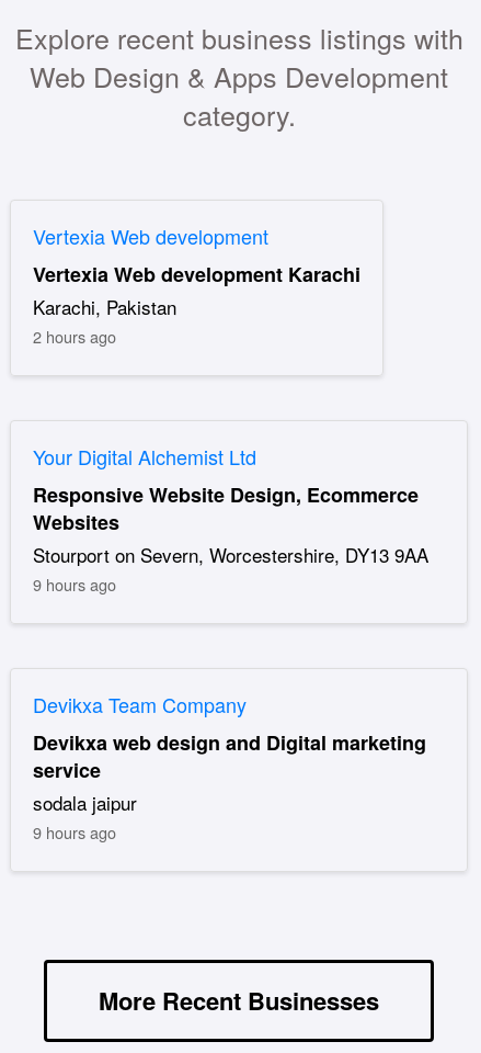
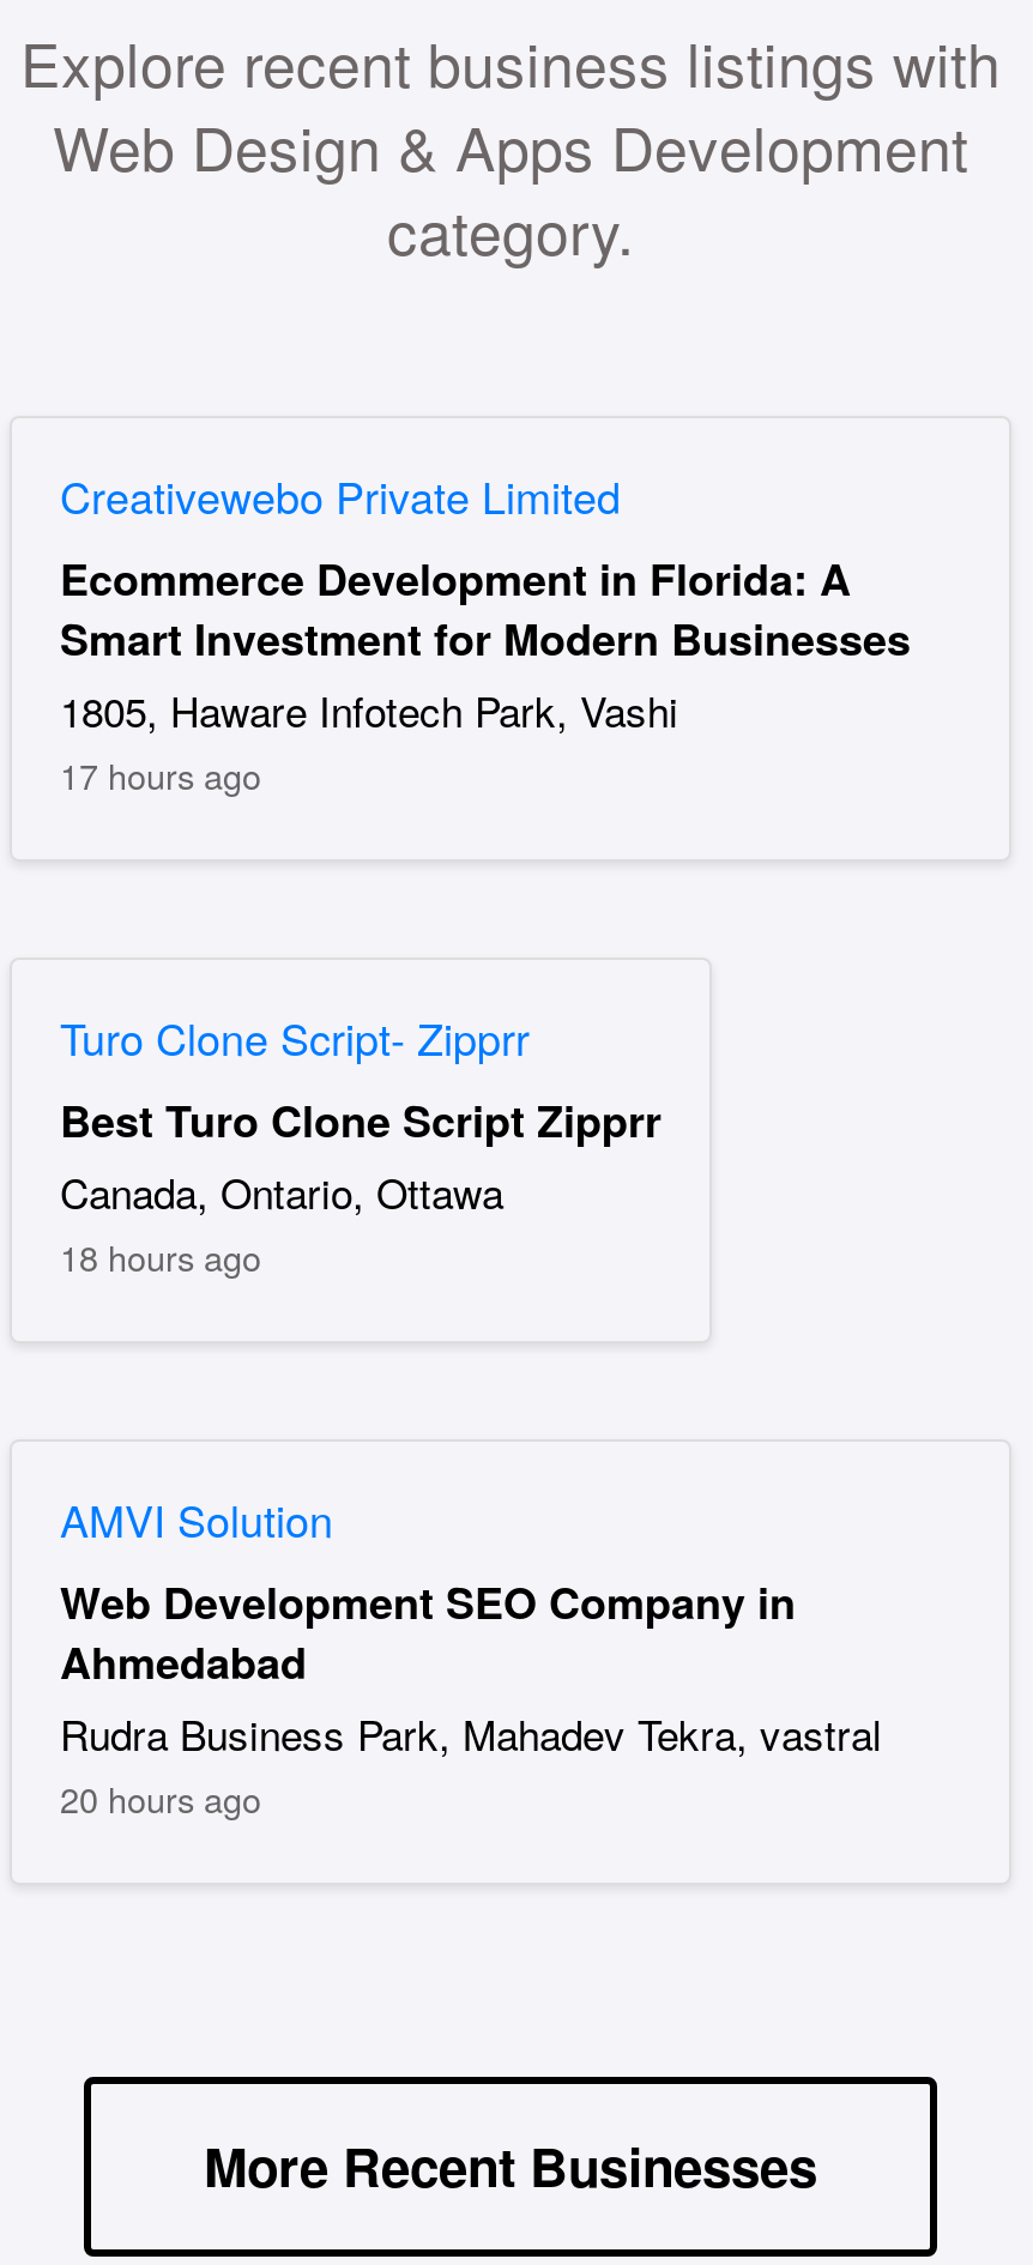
[33,221,360,347] Vertexia Web development | Vertexia Web development Karachi | Karachi, Pakistan | 2 hours ago -> [60,463,911,798] Creativewebo Private Limited | Ecommerce Development in Florida: A | Smart Investment for Modern Businesses | 1805, Haware Infotech Park, Vashi | 17 hours ago
[33,441,428,595] Your Digital Alchemist Ltd | Responsive Website Design, Ecommerce | Websites | Stourport on Severn, Worcestershire, DY13 9AA | 9 hours ago -> [60,1004,662,1280] Turo Clone Script- Zipprr | Best Turo Clone Script Zipprr | Canada, Ontario, Ottawa | 18 hours ago
[33,689,426,843] Devikxa Team Company | Devikxa web design and Digital marketing | service | sodala jaipur | 9 hours ago -> [60,1486,882,1822] AMVI Solution | Web Development SEO Company in | Ahmedabad | Rudra Business Park, Mahadev Tekra, vastral | 20 hours ago

